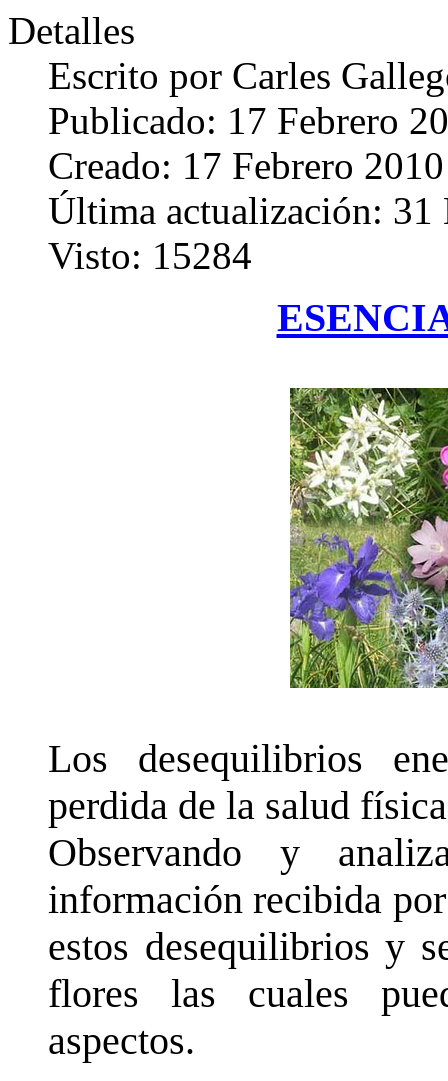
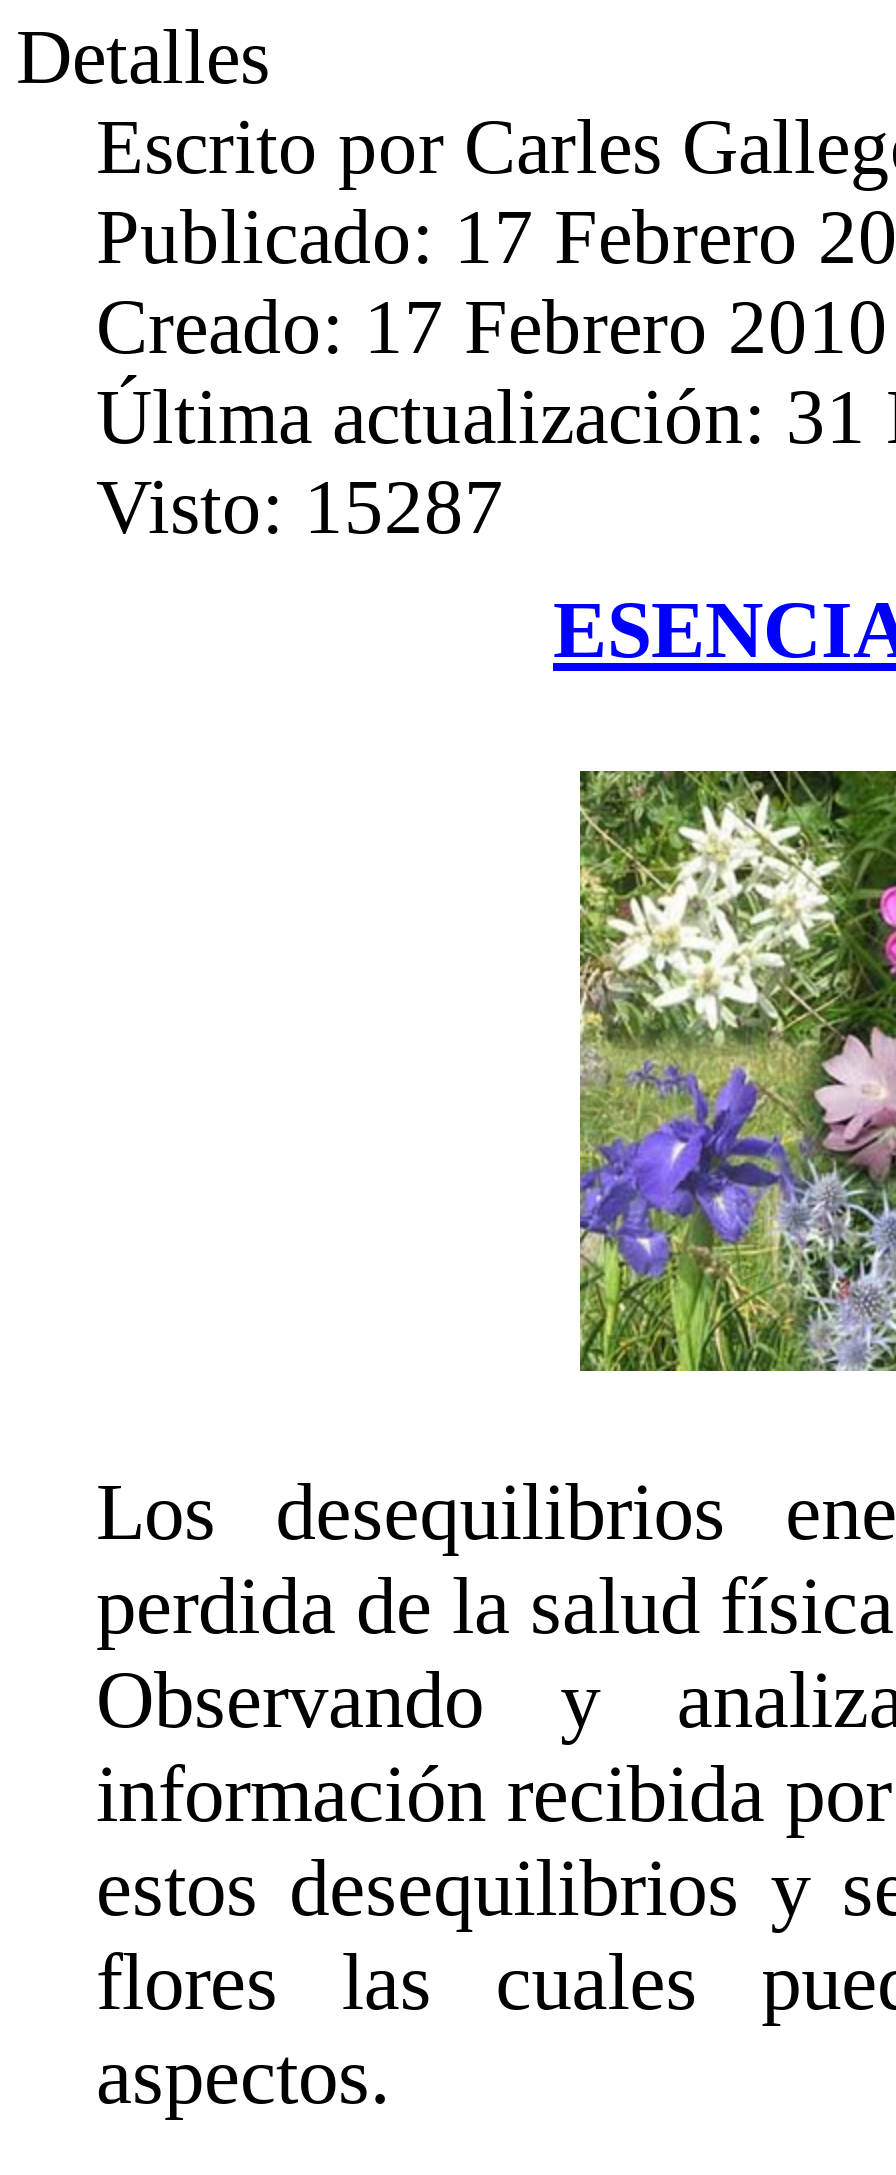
[48,234,252,277] Visto: 15284 -> [96,462,504,548] Visto: 15287

